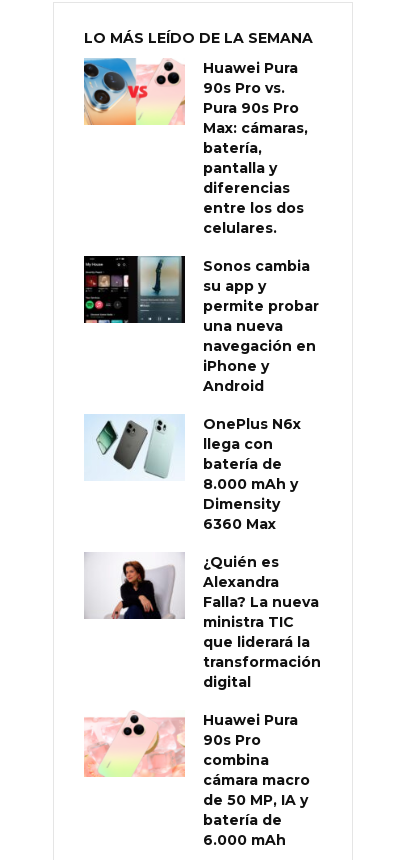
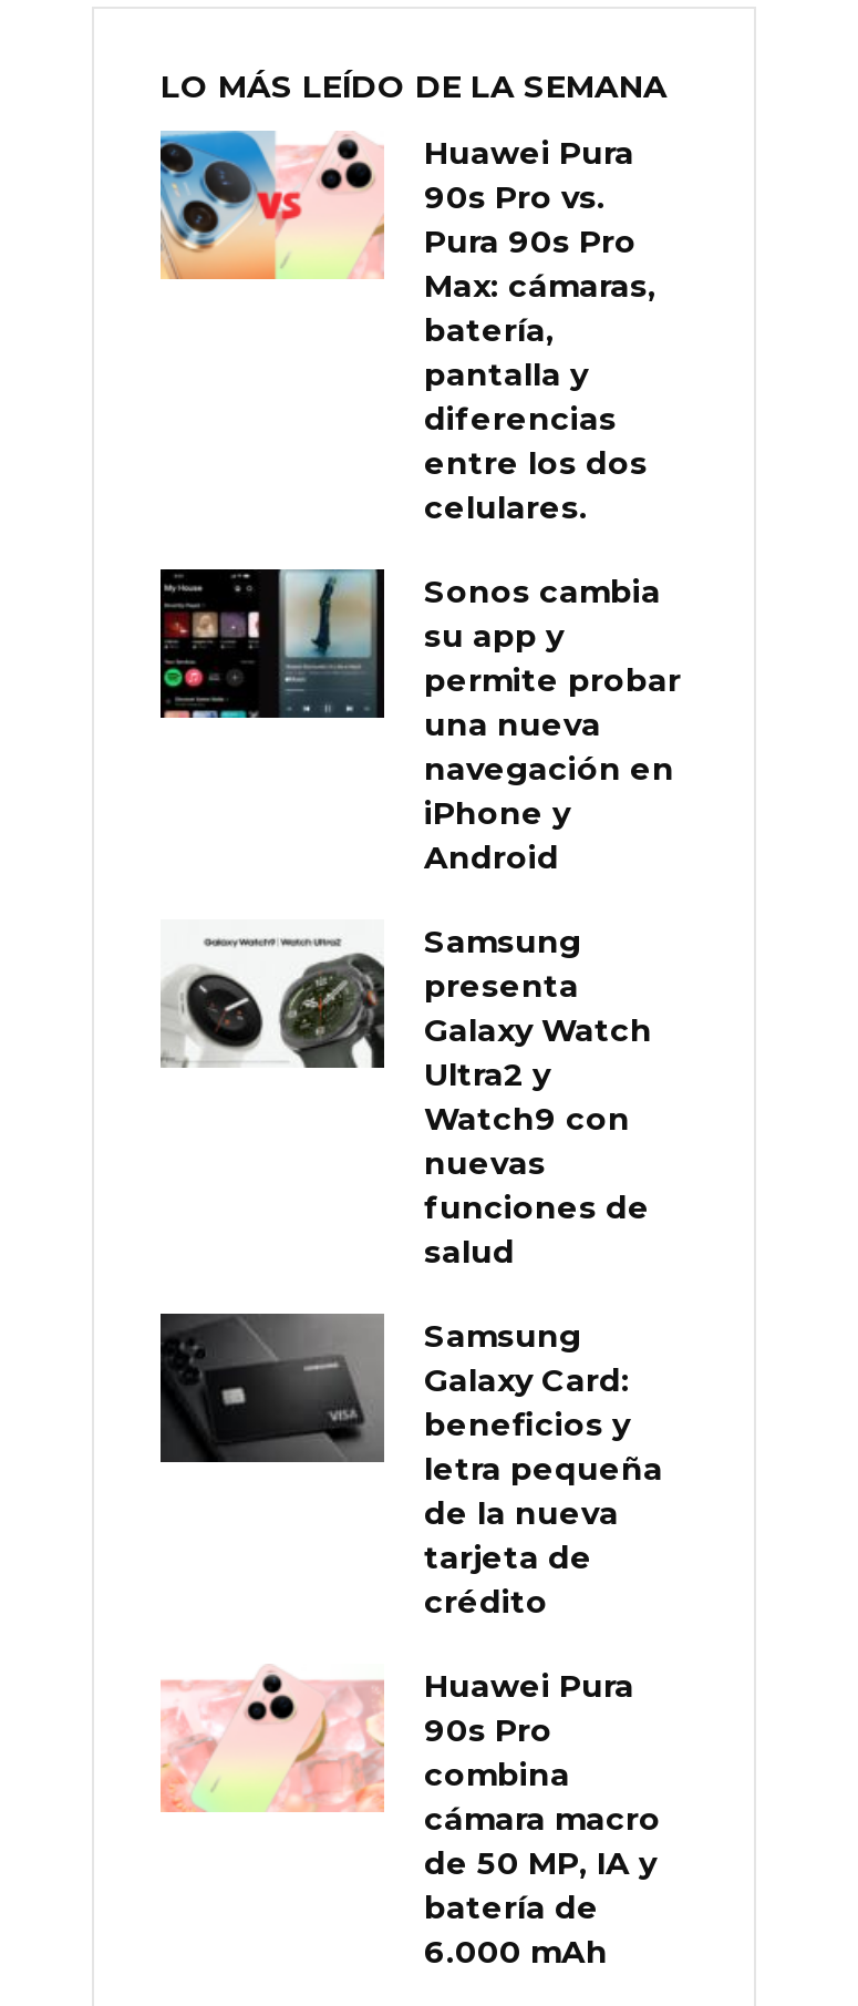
[85,415,301,533] [image] | OnePlus N6x | llega con | batería de | 8.000 mAh y | Dimensity | 6360 Max -> [161,921,652,1271] [image] | Samsung | presenta | Galaxy Watch | Ultra2 y | Watch9 con | nuevas | funciones de | salud
[84,553,321,691] [image] | ¿Quién es | Alexandra | Falla? La nueva | ministra TIC | que liderará la | transformación | digital -> [158,1313,663,1621] [image] | Samsung | Galaxy Card: | beneficios y | letra pequeña | de la nueva | tarjeta de | crédito

